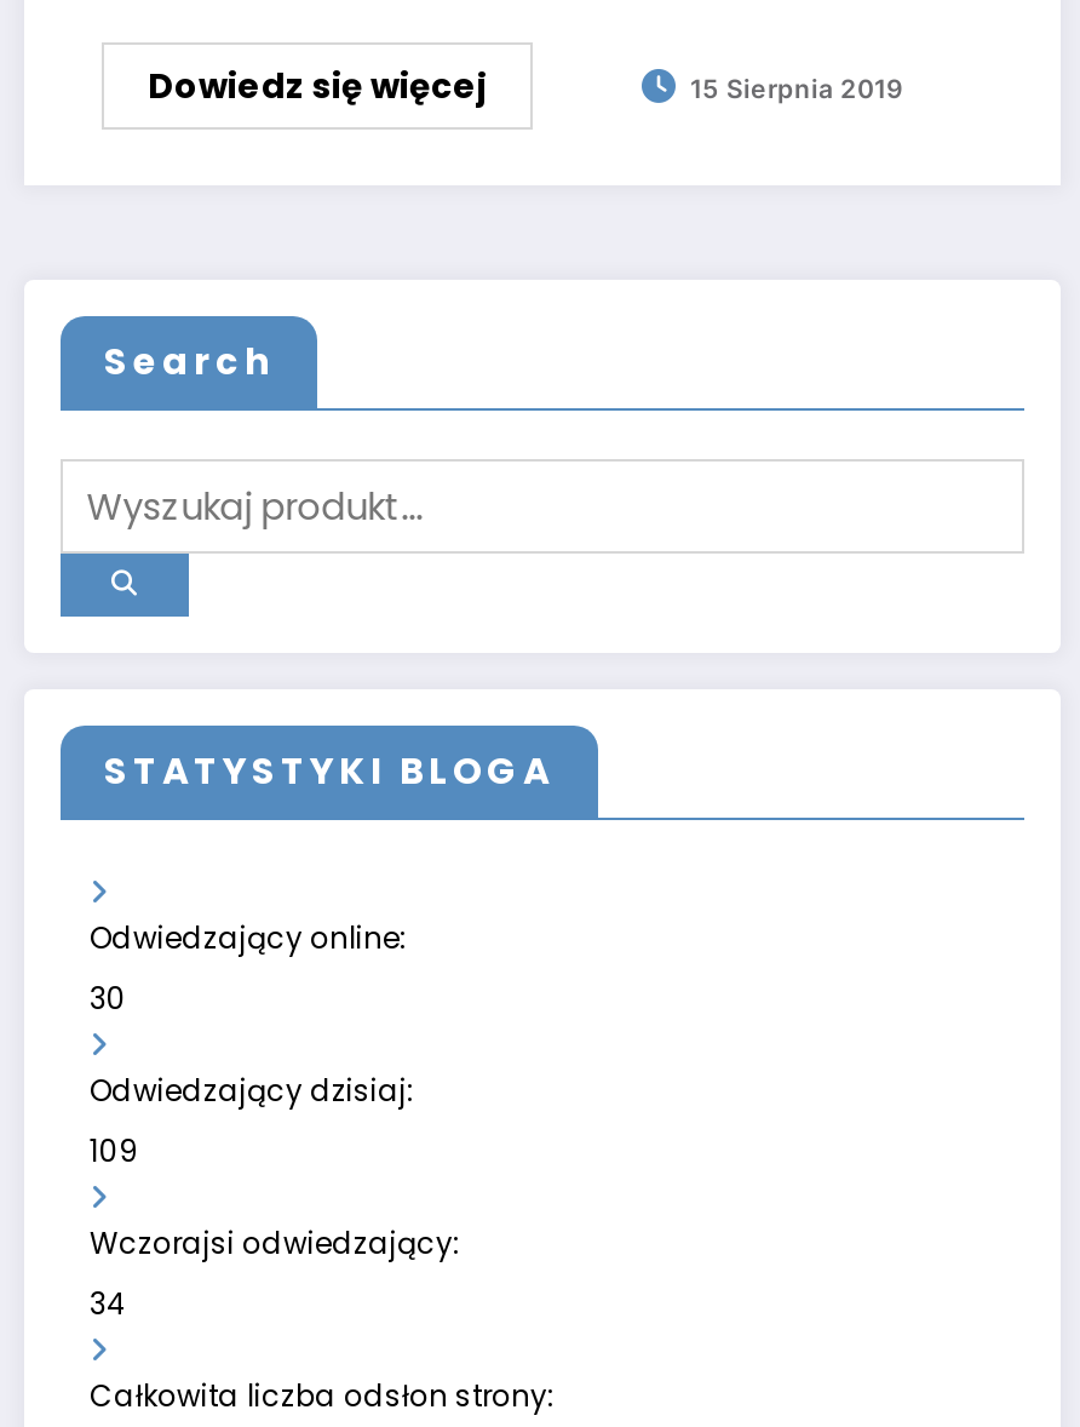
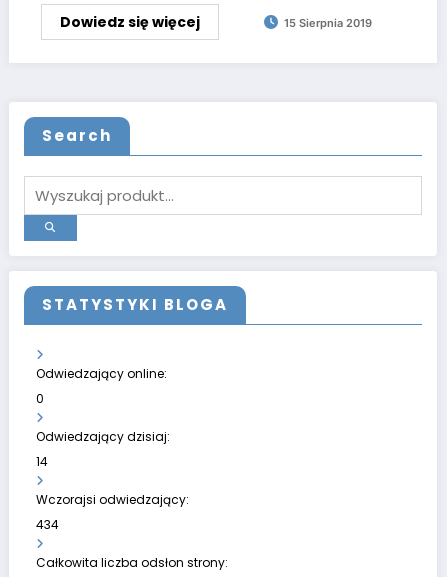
[90,978,126,1019] 30 -> [36,390,44,407] 0
[90,1130,138,1172] 109 -> [36,453,48,470] 14
[90,1283,126,1324] 34 -> [36,516,59,533] 434

